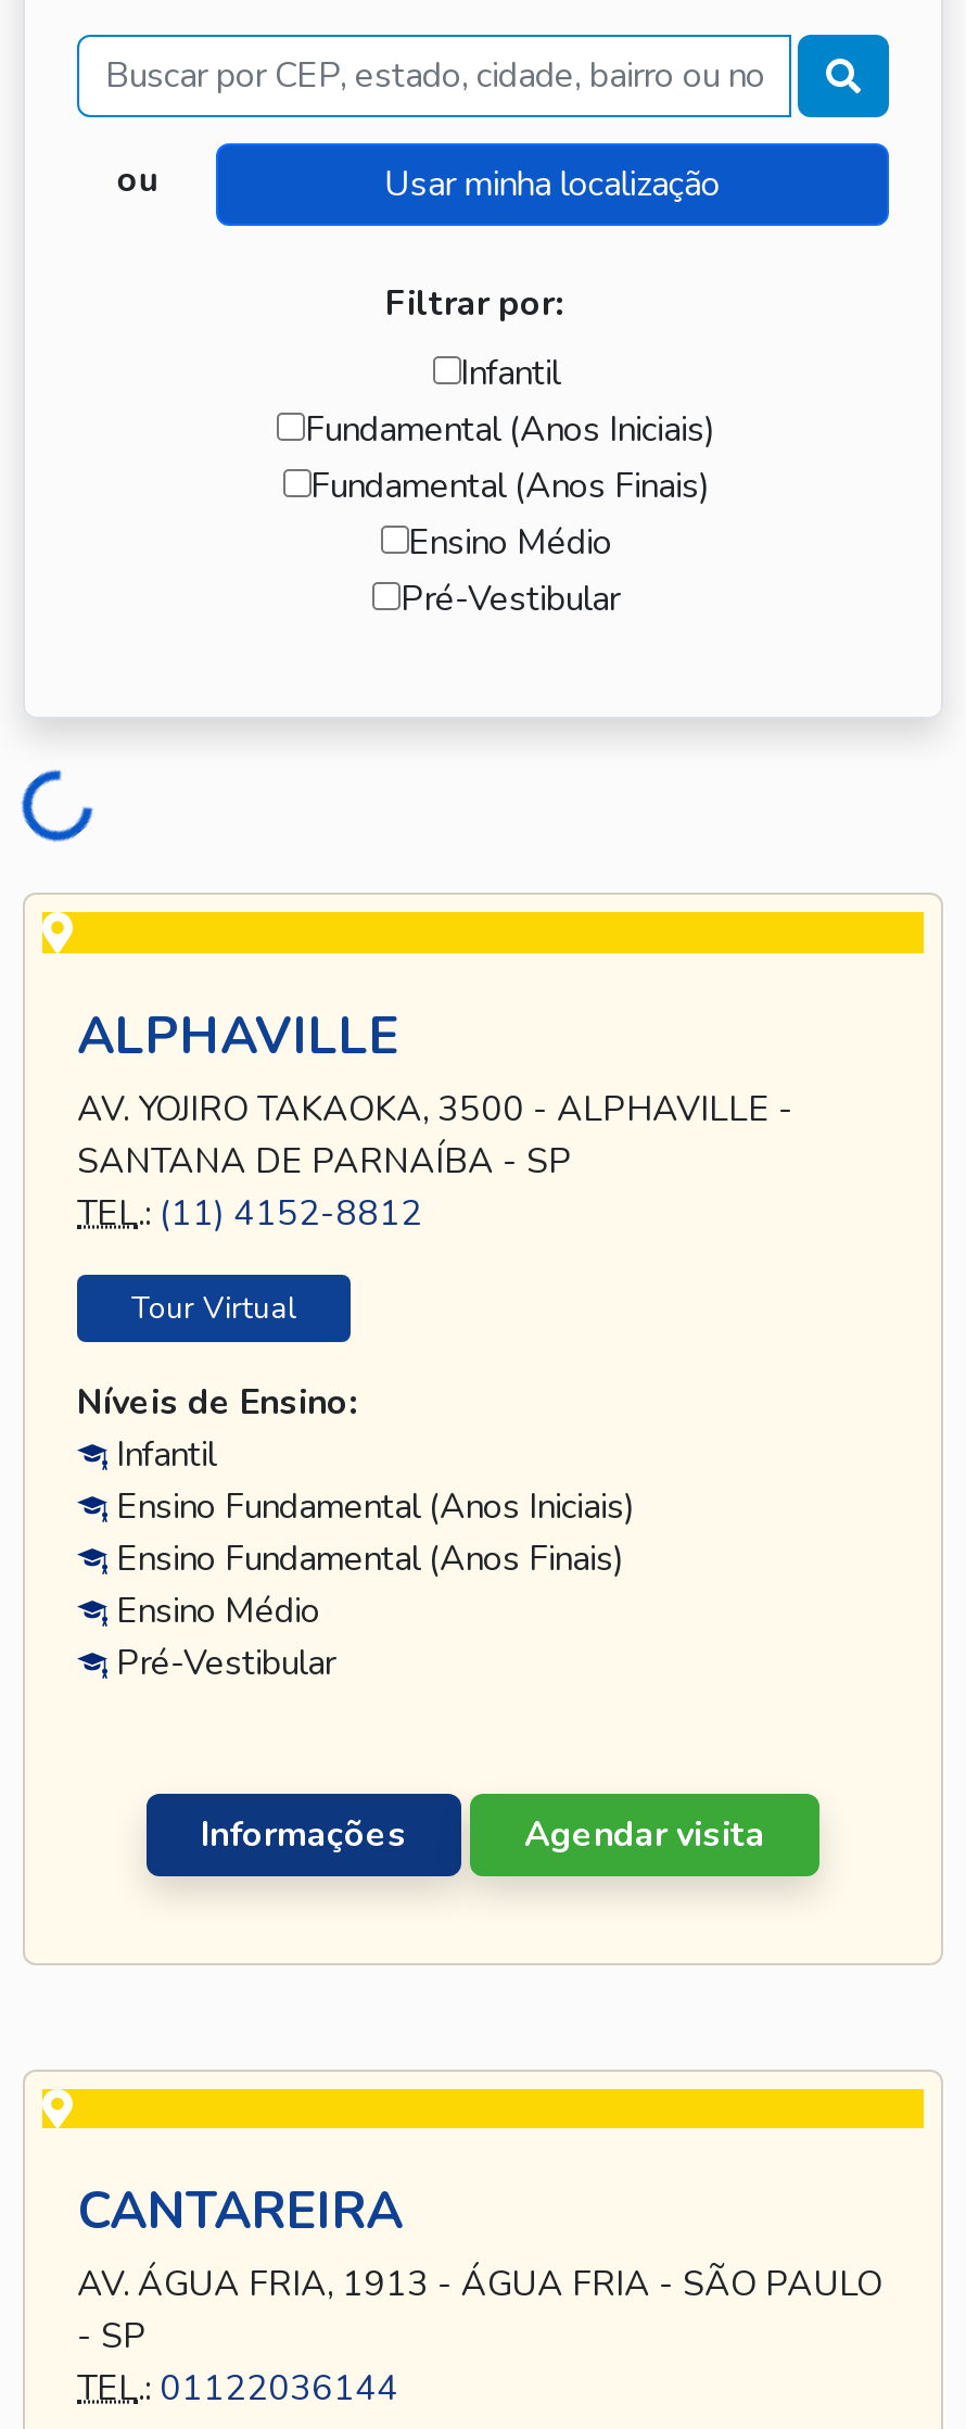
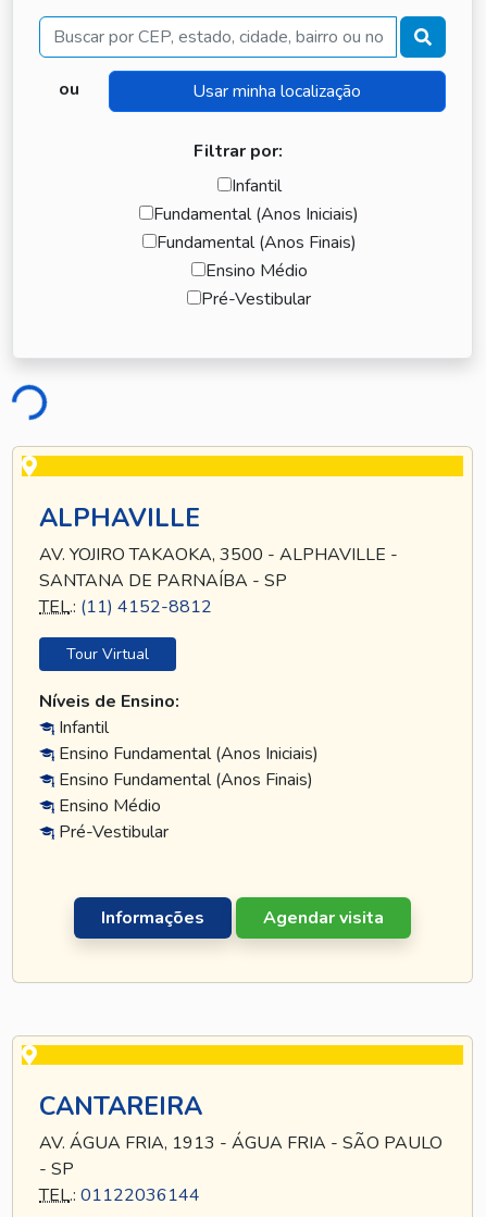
[21,771,92,843] [image] -> [12,384,48,420] [image]

